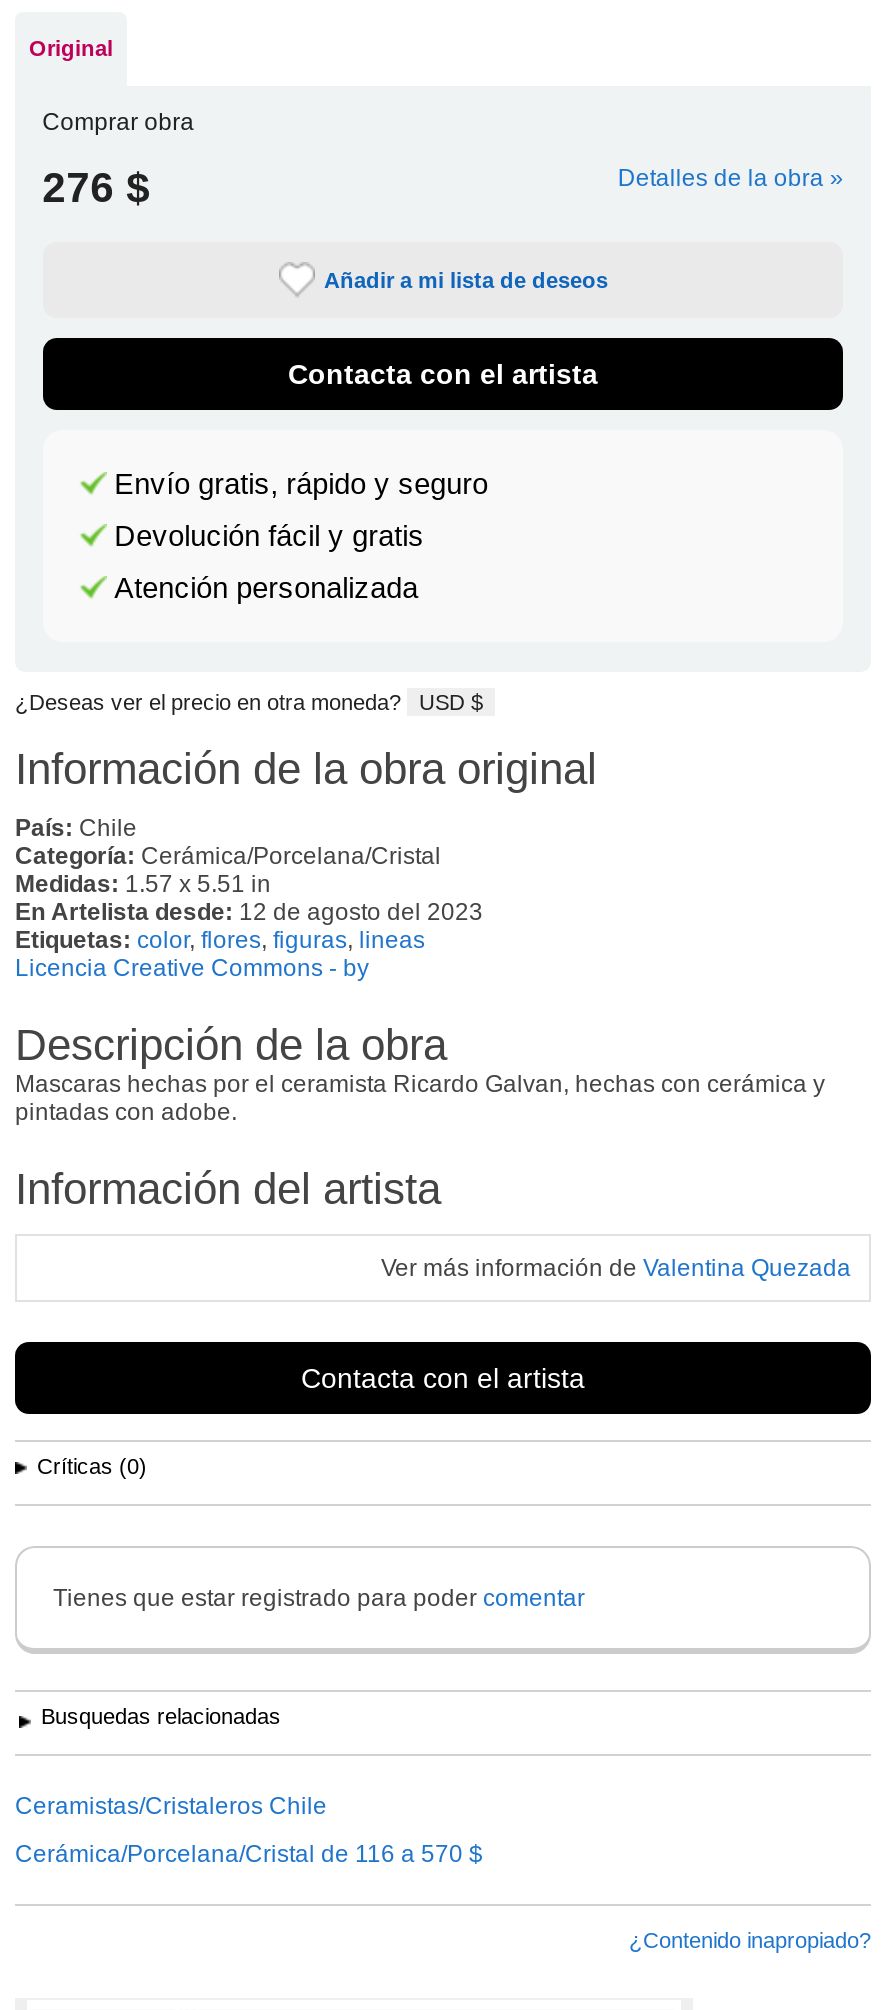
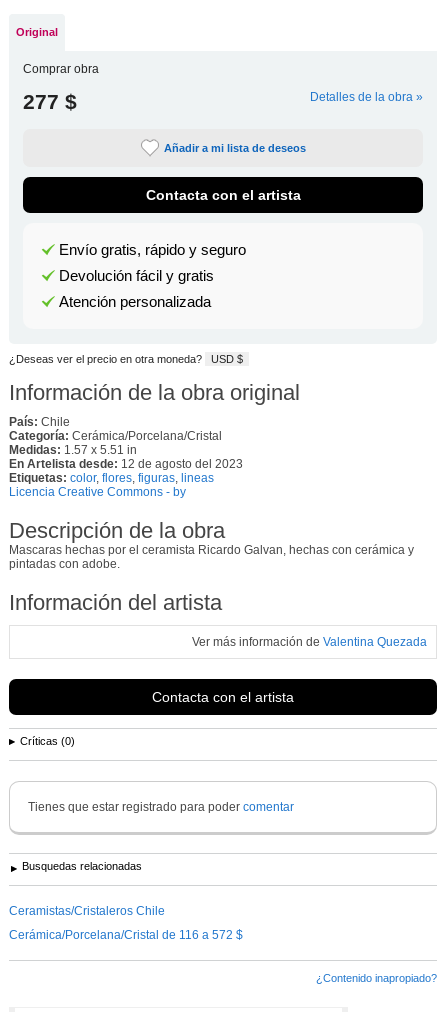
[42,164,150,210] 276 $ -> [23,90,77,113] 277 $
[15,1840,483,1868] Cerámica/Porcelana/Cristal de 116 a 570 $ -> [9,928,243,942] Cerámica/Porcelana/Cristal de 116 a 572 $

